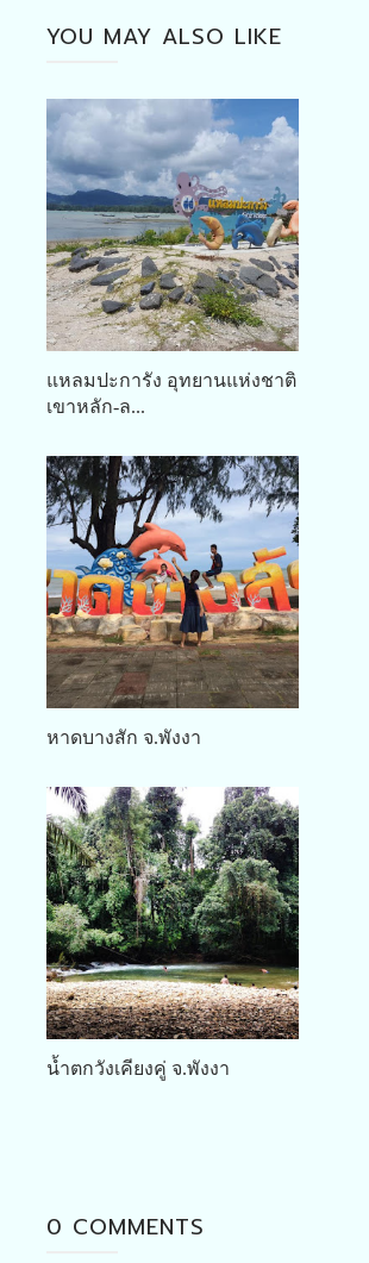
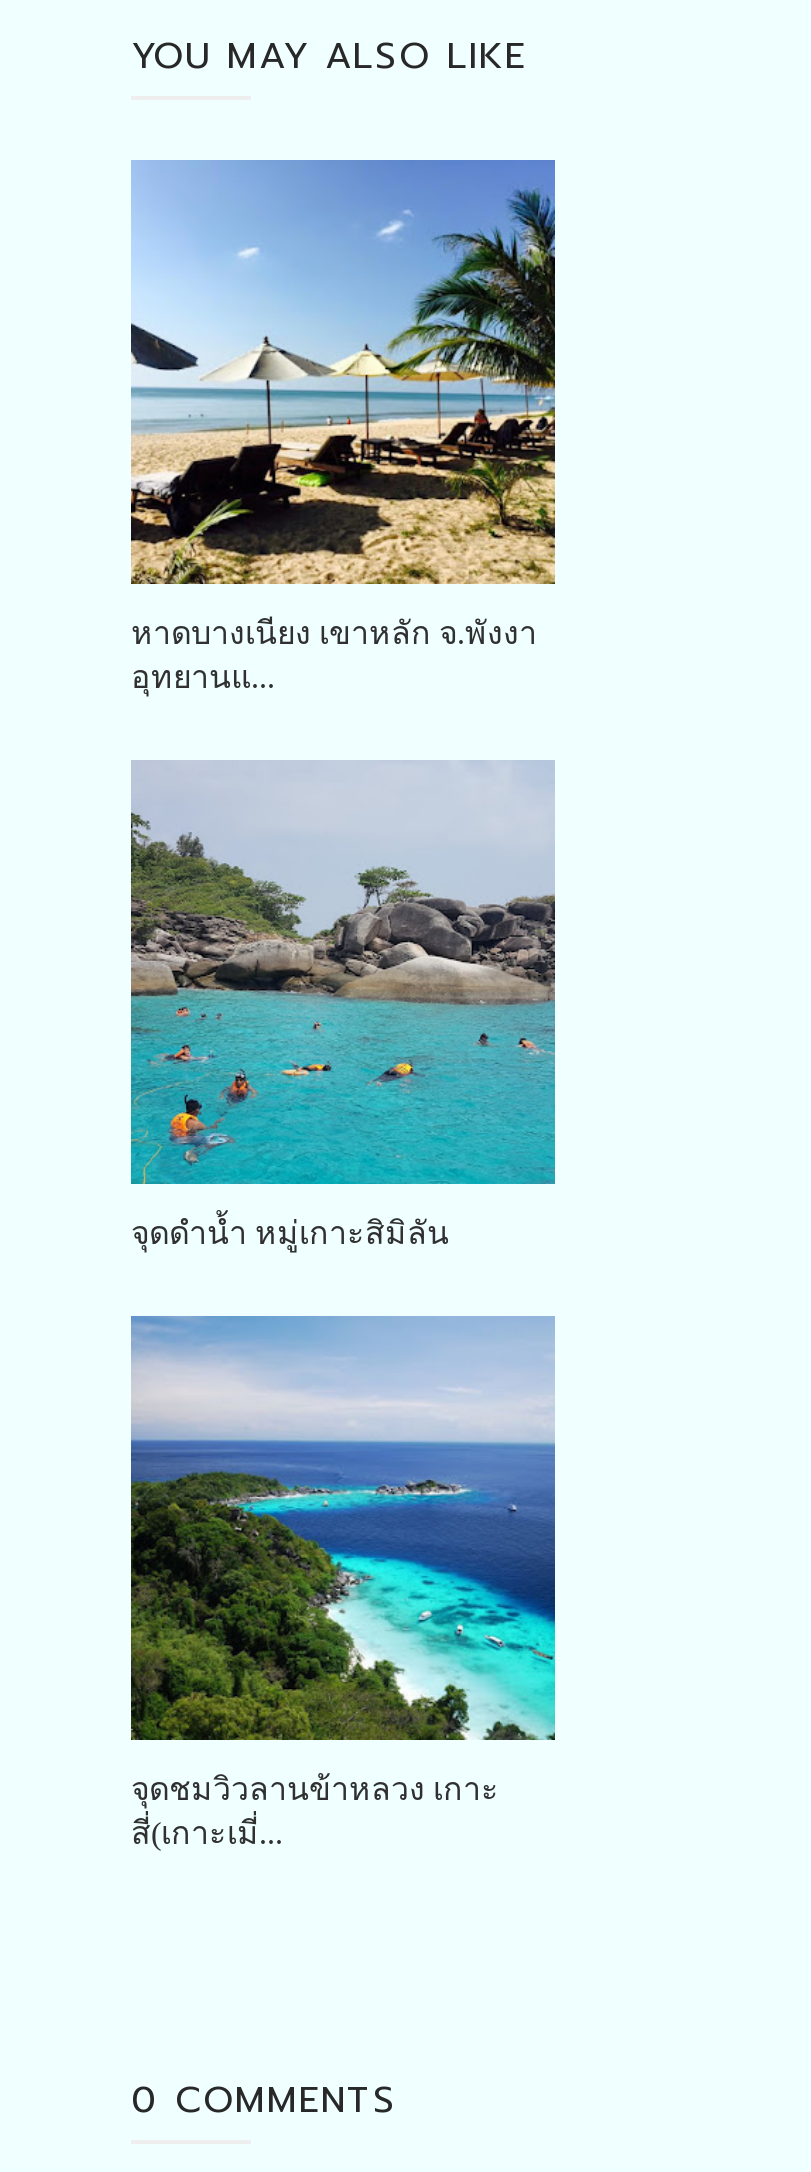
[46,100,299,417] [image] | แหลมปะการัง อุทยานแห่งชาติ | เขาหลัก-ล... -> [129,160,557,694] [image] | หาดบางเนียง เขาหลัก จ.พังงา | อุทยานแ...
[45,455,300,748] [image] | หาดบางสัก จ.พังงา -> [129,760,557,1250] [image] | จุดดำน้ำ หมู่เกาะสิมิลัน
[45,786,300,1078] [image] | น้ำตกวังเคียงคู่ จ.พังงา -> [129,1314,557,1850] [image] | จุดชมวิวลานข้าหลวง เกาะ | สี่(เกาะเมี่...

